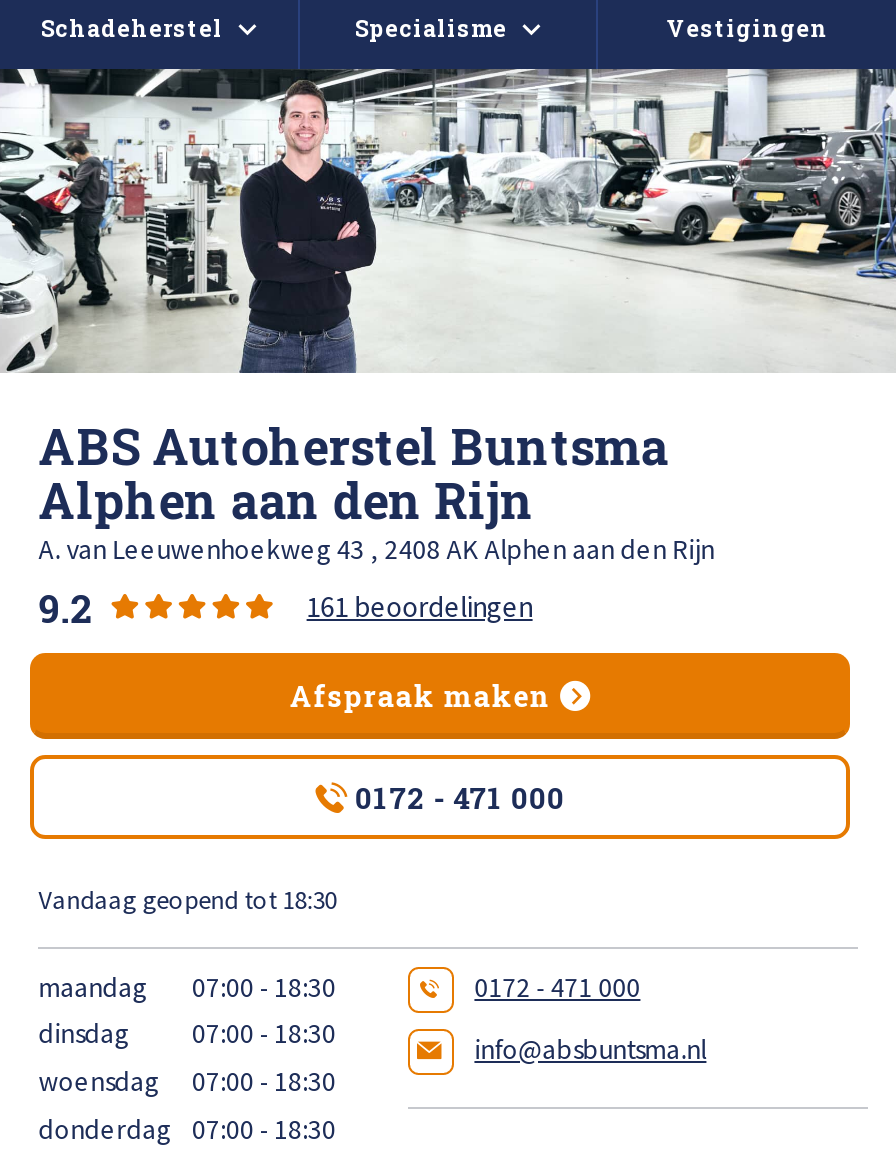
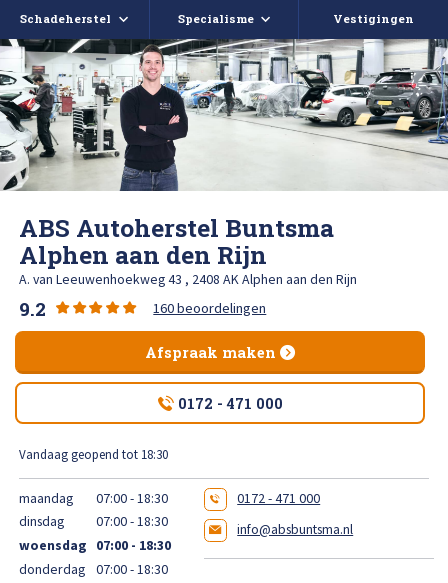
[307,588,533,624] 161 beoordelingen -> [153,299,266,317] 160 beoordelingen

